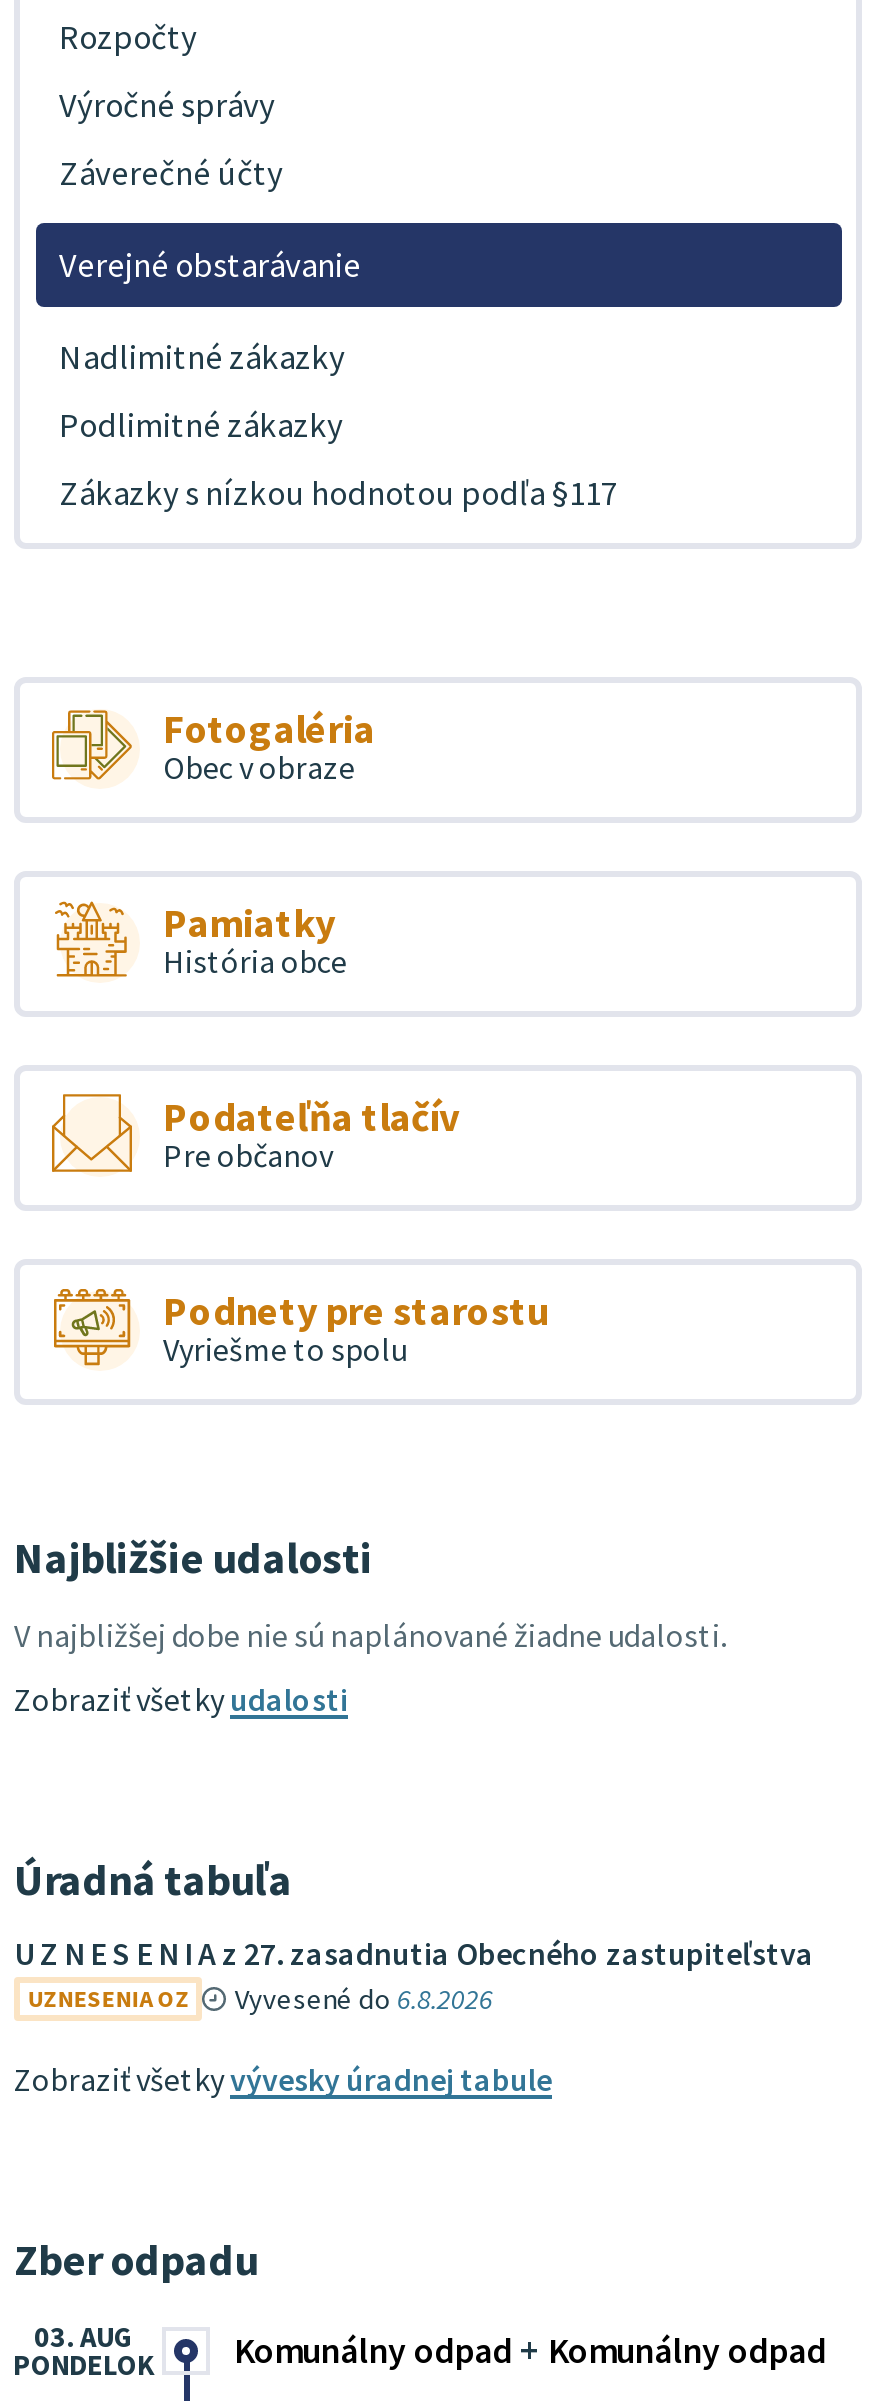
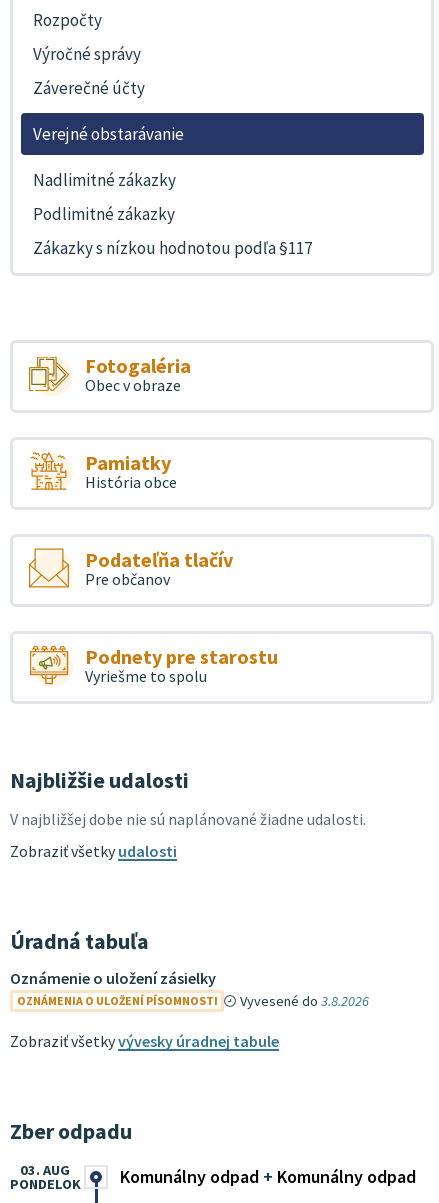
[14,1932,814,2016] U Z N E S E N I A z 27. zasadnutia Obecného zastupiteľstva | UZNESENIA OZ | Vyvesené do 6.8.2026 -> [10,967,369,1009] Oznámenie o uložení zásielky | OZNÁMENIA O ULOŽENÍ PÍSOMNOSTI | Vyvesené do 3.8.2026

